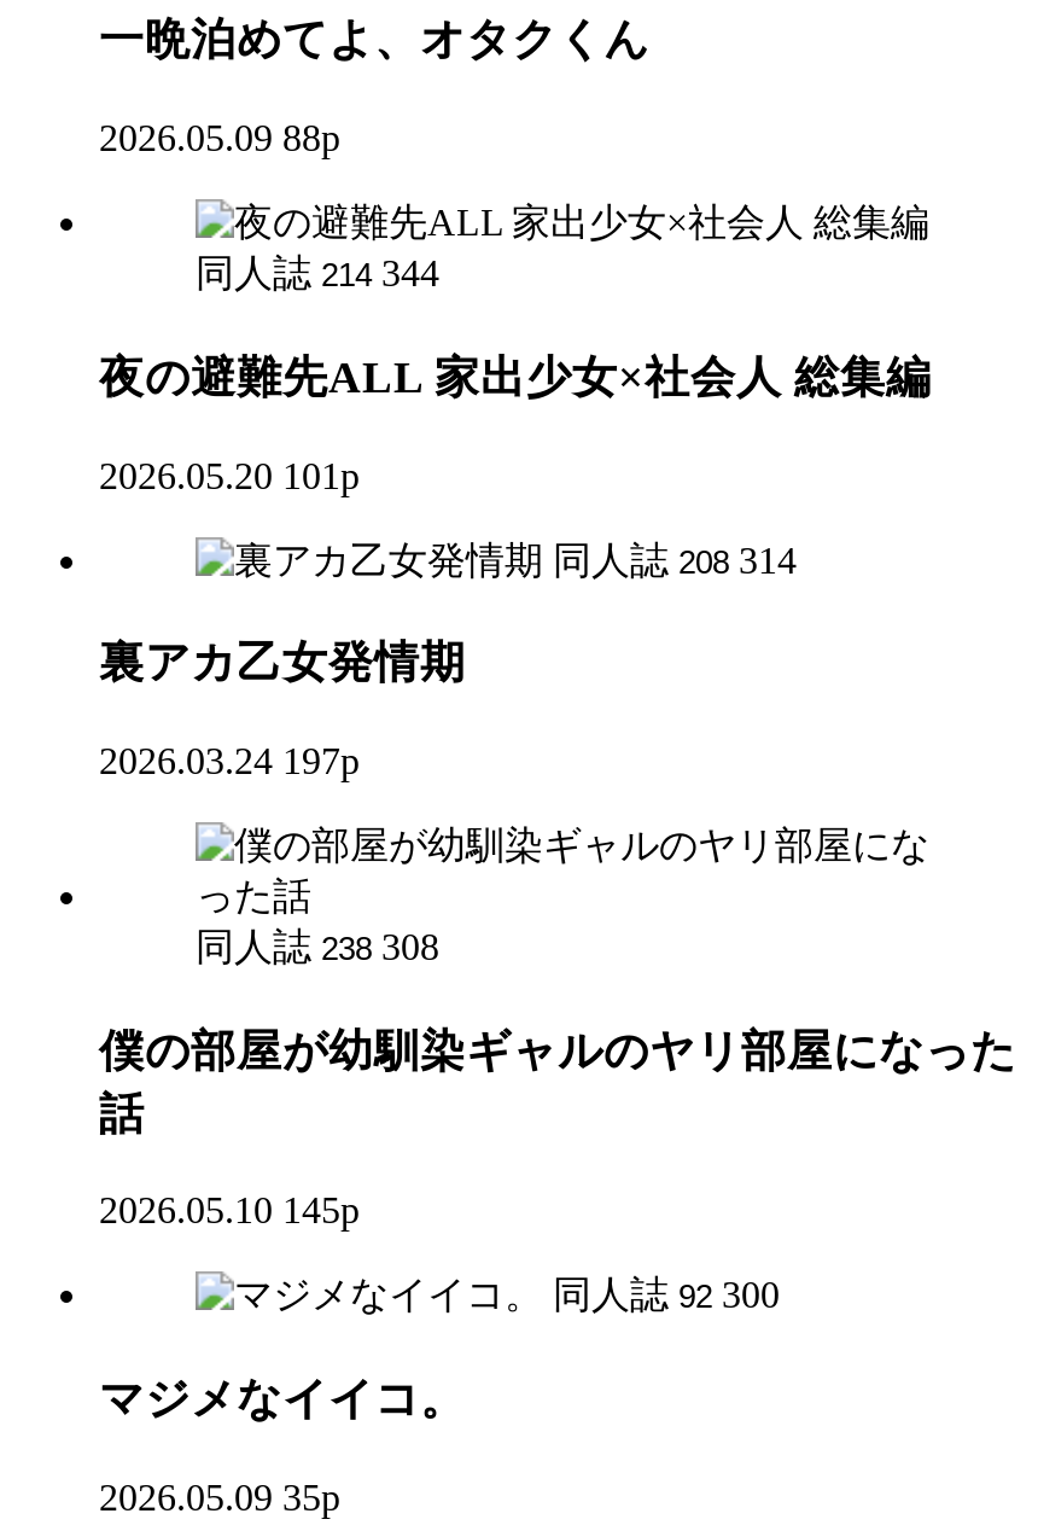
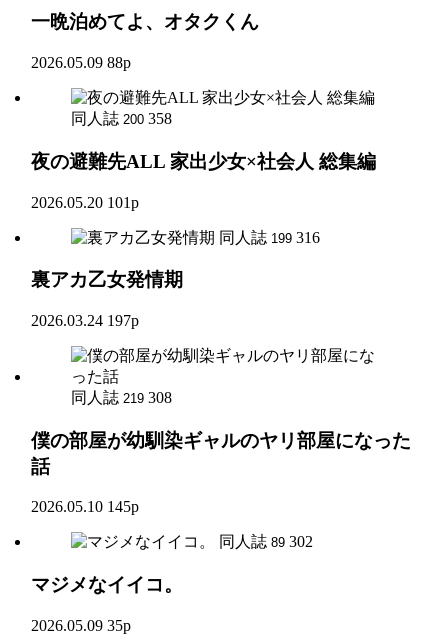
[196,253,439,294] 同人誌 214 344 -> [71,110,172,127] 同人誌 200 358
[553,539,797,580] 同人誌 208 314 -> [219,228,320,245] 同人誌 199 316
[196,926,439,967] 同人誌 238 308 -> [71,389,172,406] 同人誌 219 308
[553,1275,780,1316] 同人誌 92 300 -> [219,533,313,550] 同人誌 89 302

